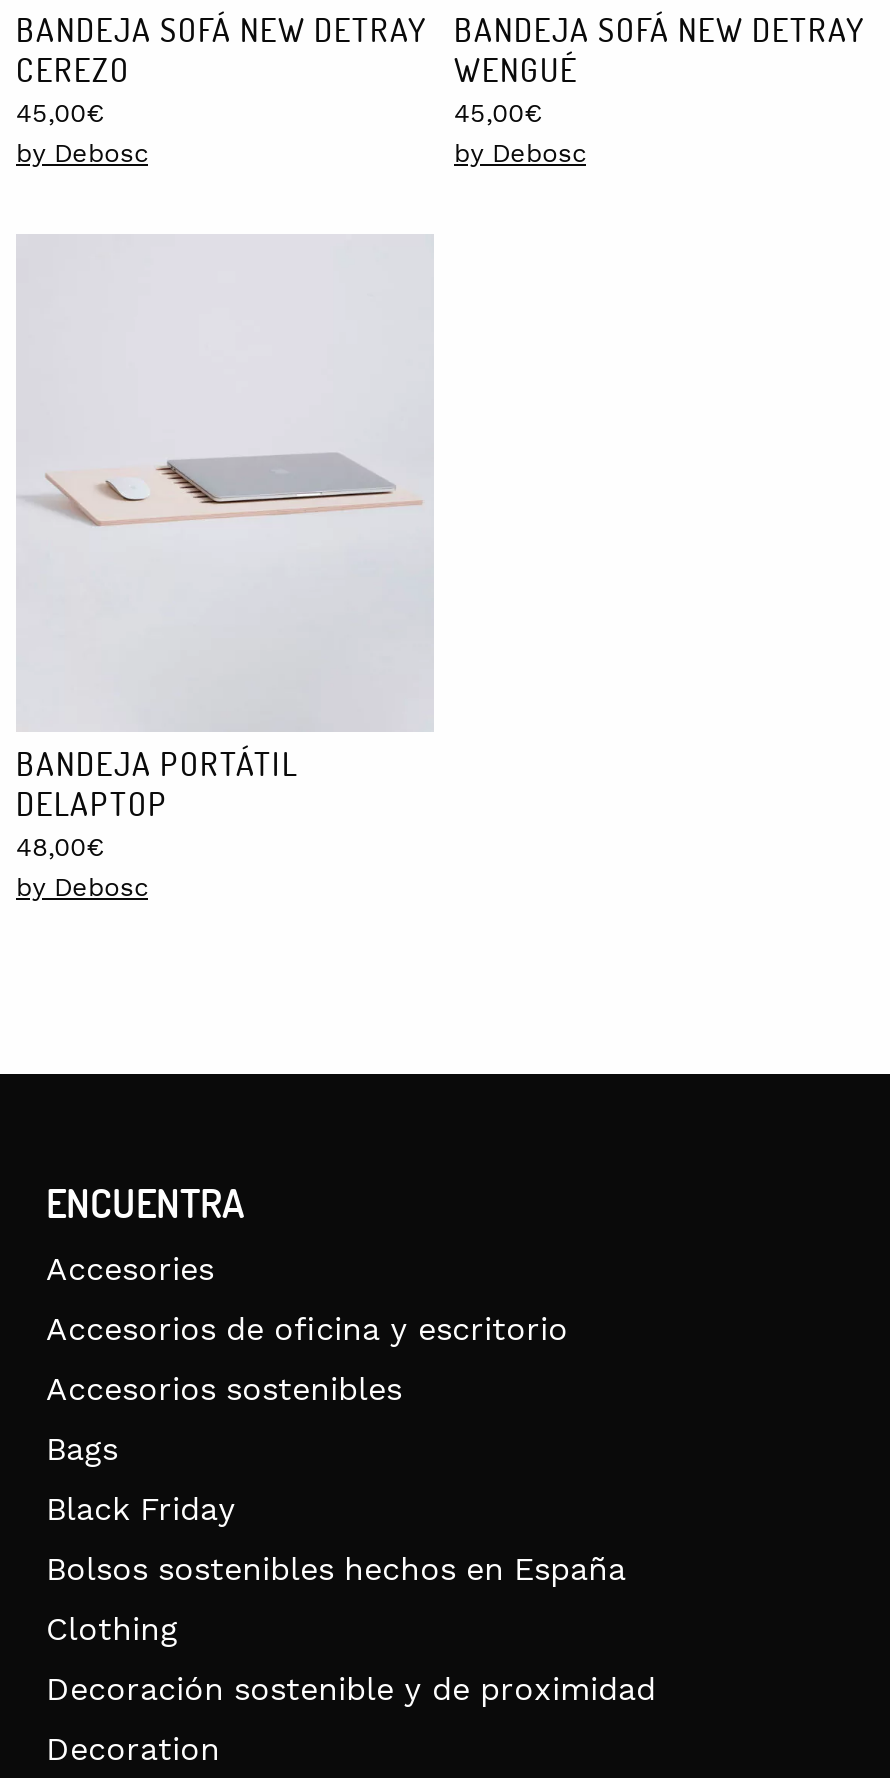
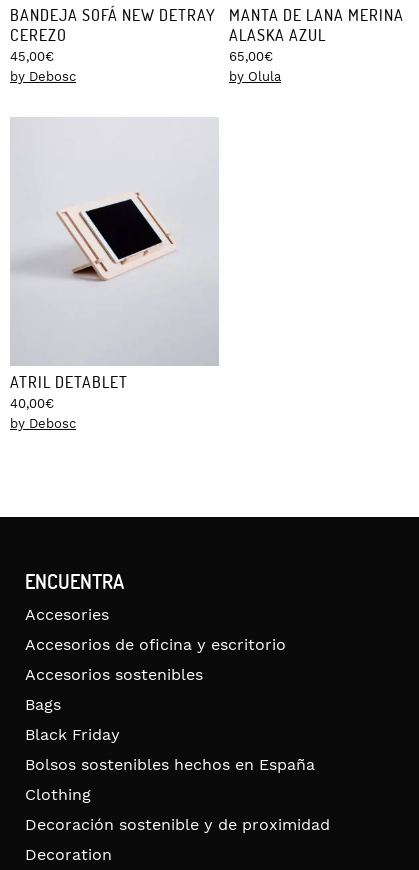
[454,9,866,169] BANDEJA SOFÁ NEW DETRAY | WENGUÉ | 45,00€ | by Debosc -> [229,4,404,84] MANTA DE LANA MERINA | ALASKA AZUL | 65,00€ | by Olula
[46,426,422,562] [image] -> [15,192,174,282] [image]
[16,741,298,861] BANDEJA PORTÁTIL | DELAPTOP | 48,00€ -> [10,371,128,411] ATRIL DETABLET | 40,00€

